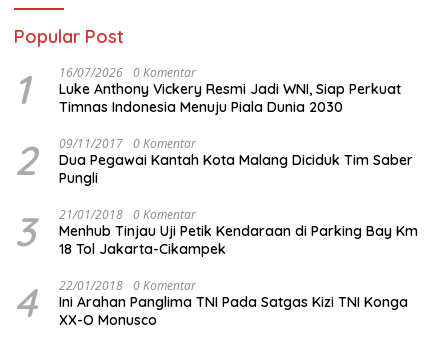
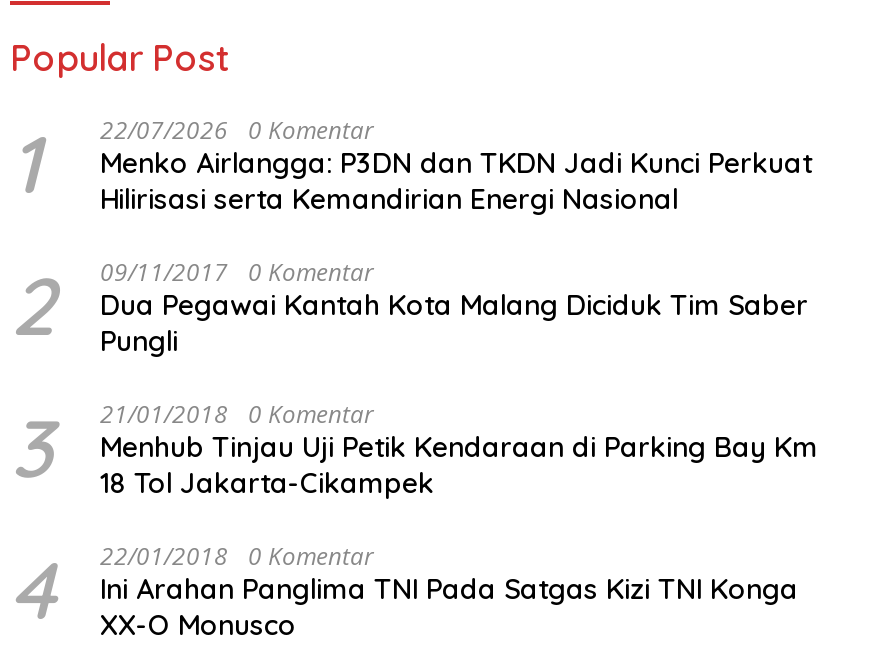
[59,64,401,116] 16/07/2026 0 Komentar | Luke Anthony Vickery Resmi Jadi WNI, Siap Perkuat | Timnas Indonesia Menuju Piala Dunia 2030 -> [100,113,812,217] 22/07/2026 0 Komentar | Menko Airlangga: P3DN dan TKDN Jadi Kunci Perkuat | Hilirisasi serta Kemandirian Energi Nasional

